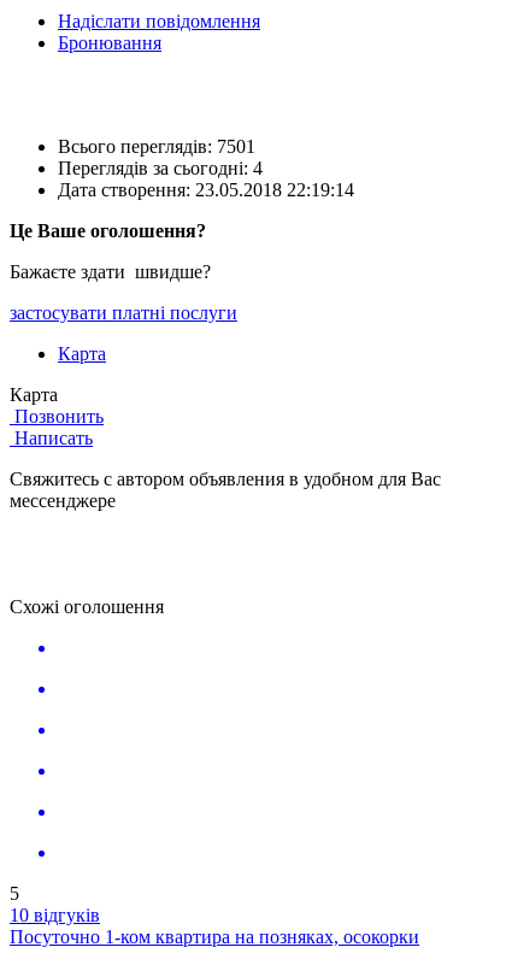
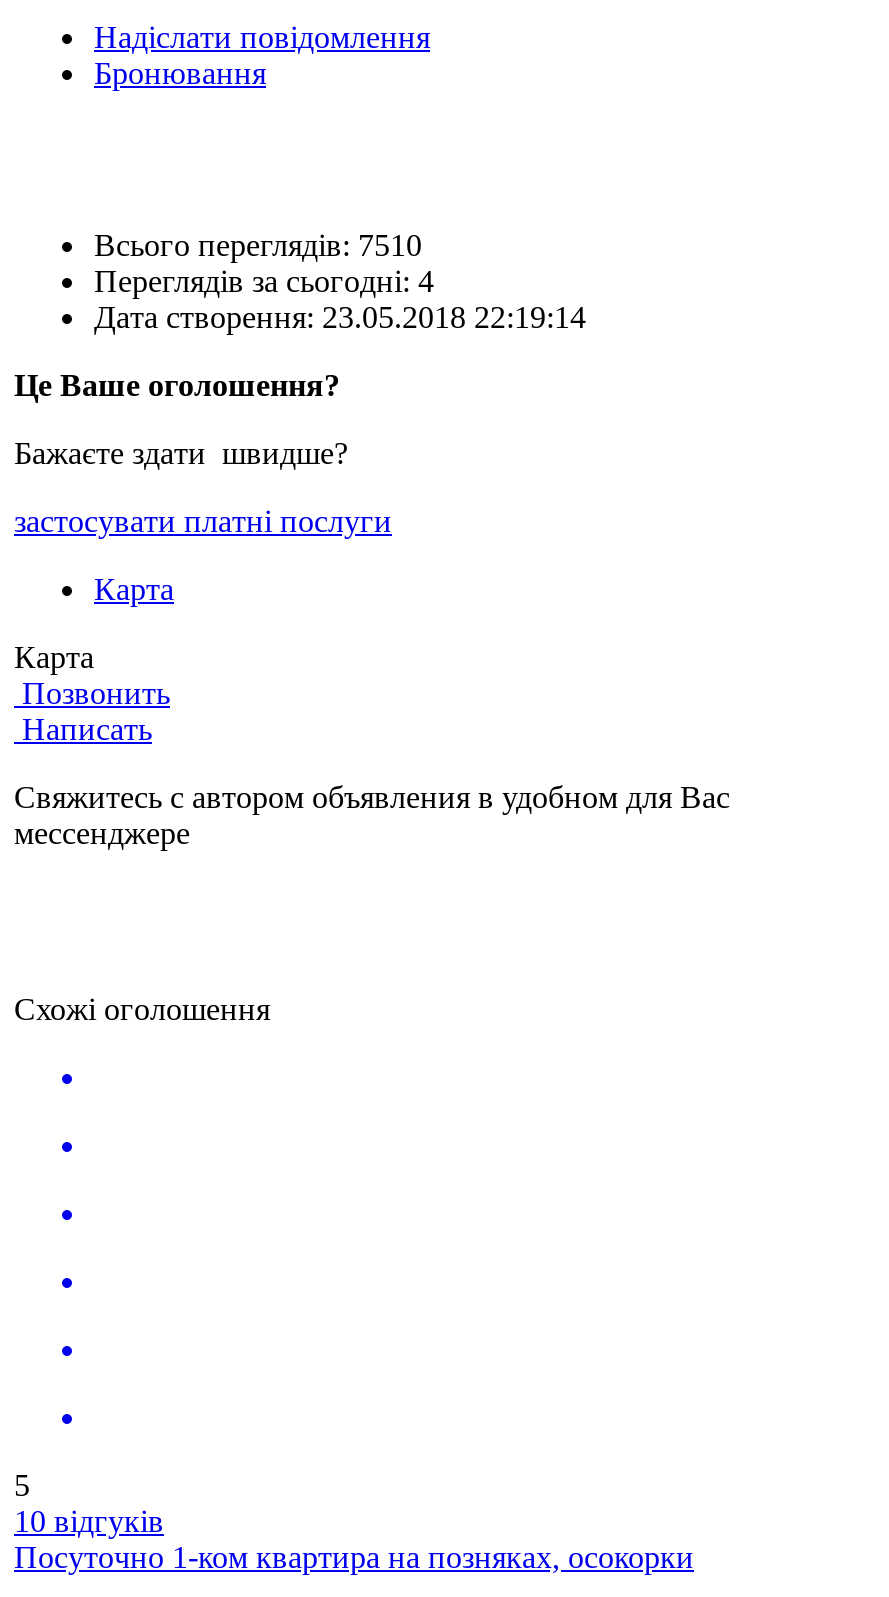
[58,137,255,157] Всього переглядів: 7501 -> [94,229,422,263] Всього переглядів: 7510

